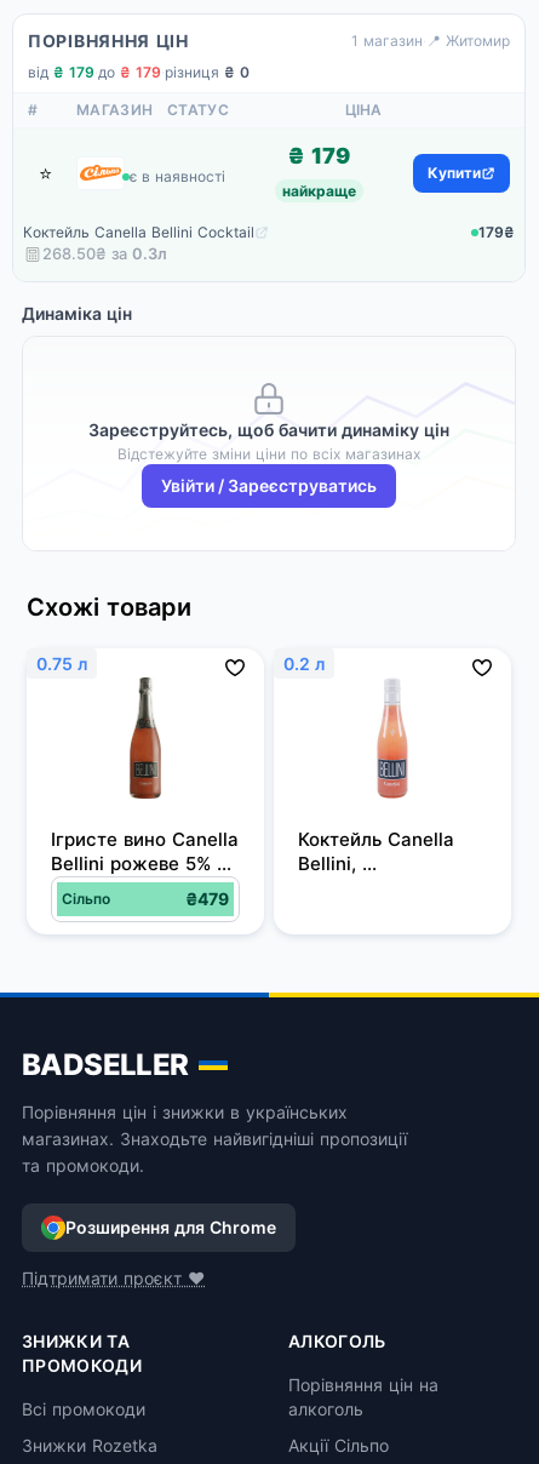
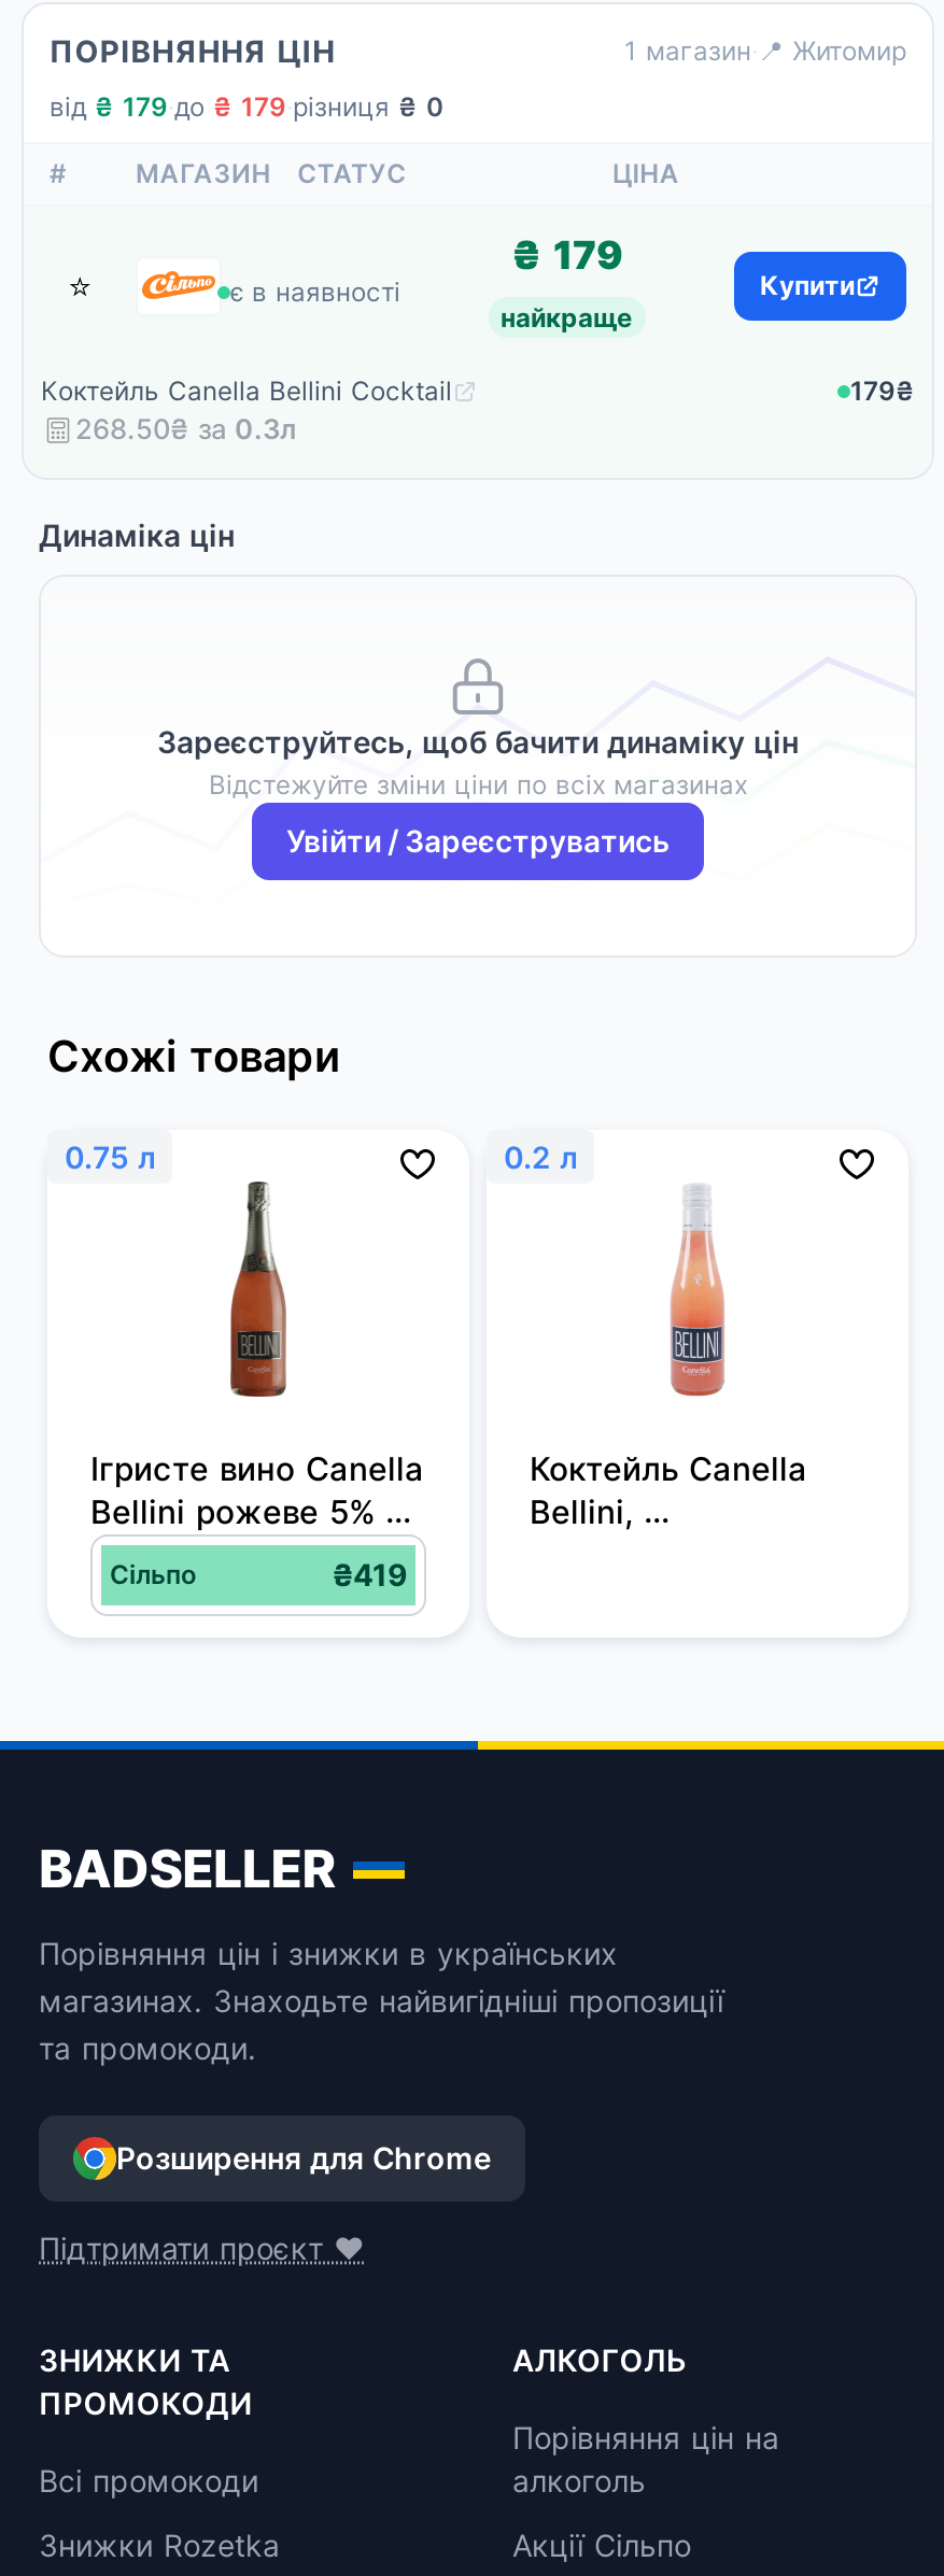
[185,888,229,909] ₴479 -> [332,1555,407,1592] ₴419

